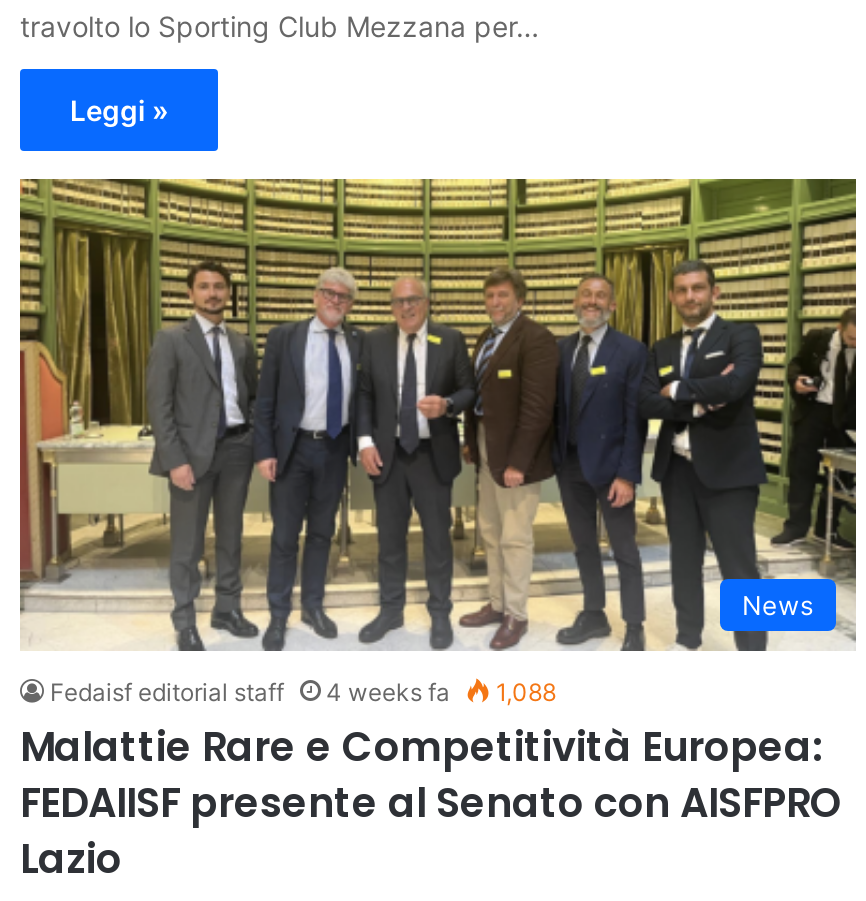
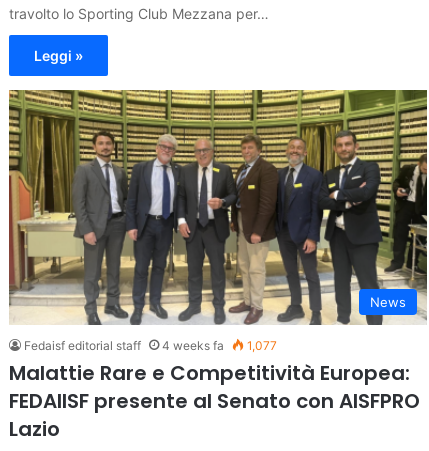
[50,677,556,707] Fedaisf editorial staff 4 weeks fa 1,088 -> [24,338,277,353] Fedaisf editorial staff 4 weeks fa 1,077

